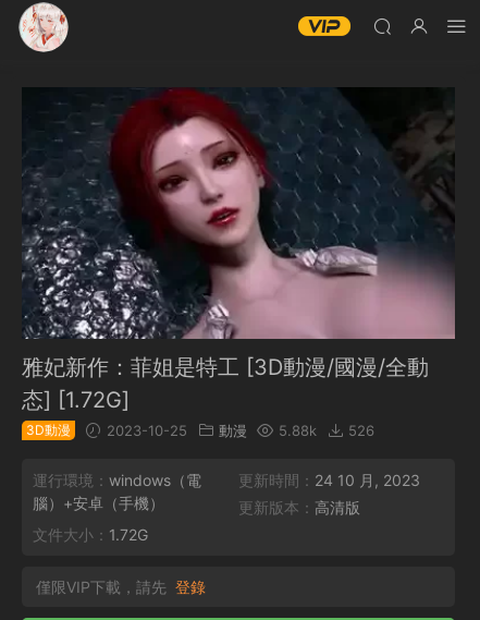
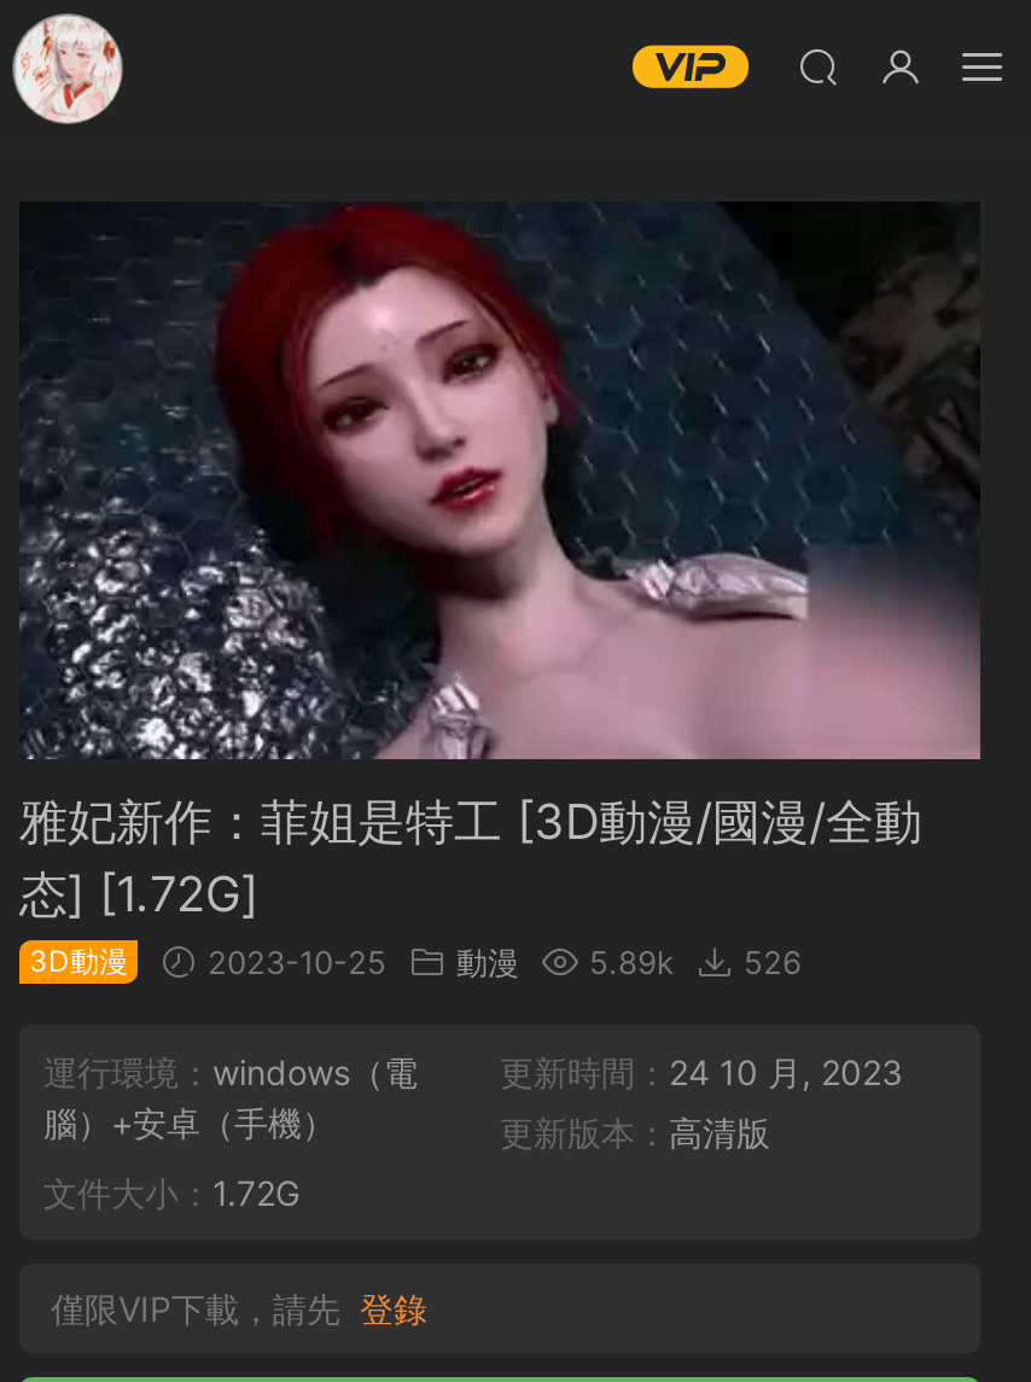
[274,422,317,439] 5.88k -> [579,943,674,981] 5.89k

